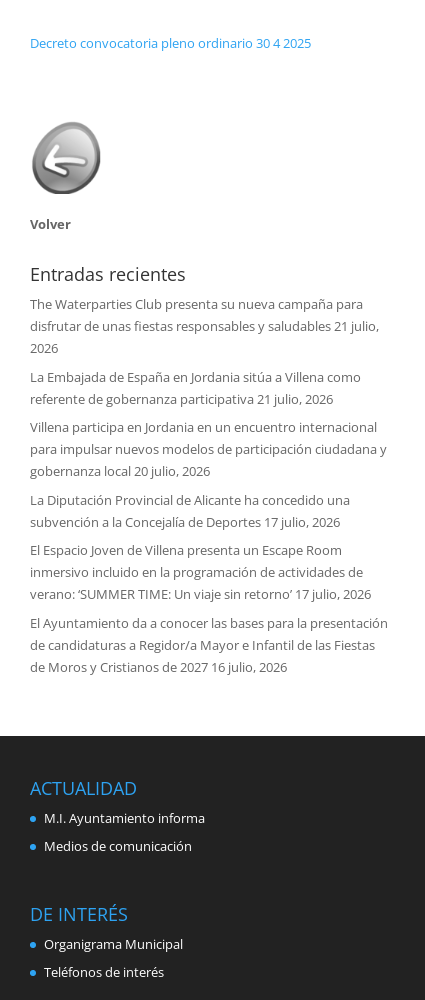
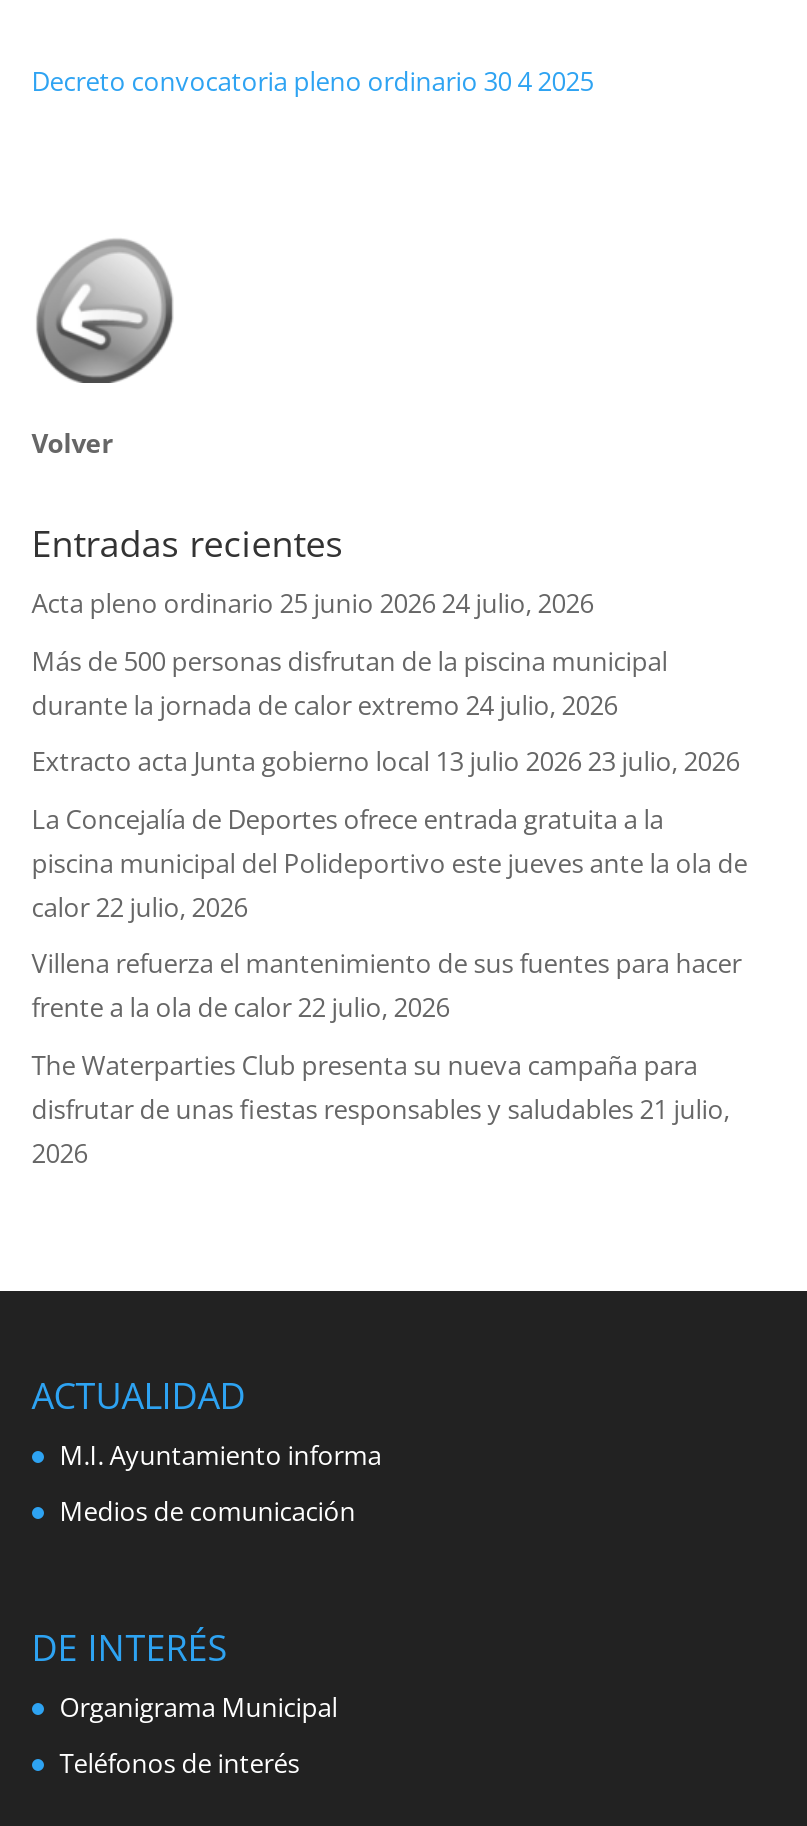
none -> [32,585,748,1025] Acta pleno ordinario 25 junio 2026 24 julio, 2026 | Más de 500 personas disfrutan de la piscina municipal | durante la jornada de calor extremo 24 julio, 2026 | Extracto acta Junta gobierno local 13 julio 2026 23 julio, 2026 | La Concejalía de Deportes ofrece entrada gratuita a la | piscina municipal del Polideportivo este jueves ante la ola de | calor 22 julio, 2026 | Villena refuerza el mantenimiento de sus fuentes para hacer | frente a la ola de calor 22 julio, 2026
moved [30,295,379,357] -> [32,1046,730,1170]: The Waterparties Club presenta su nueva campaña para | disfrutar de unas fiestas responsables y saludables 21 julio, | 2026
[30,367,388,675] La Embajada de España en Jordania sitúa a Villena como | referente de gobernanza participativa 21 julio, 2026 | Villena participa en Jordania en un encuentro internacional | para impulsar nuevos modelos de participación ciudadana y | gobernanza local 20 julio, 2026 | La Diputación Provincial de Alicante ha concedido una | subvención a la Concejalía de Deportes 17 julio, 2026 | El Espacio Joven de Villena presenta un Escape Room | inmersivo incluido en la programación de actividades de | verano: ‘SUMMER TIME: Un viaje sin retorno’ 17 julio, 2026 | El Ayuntamiento da a conocer las bases para la presentación | de candidaturas a Regidor/a Mayor e Infantil de las Fiestas | de Moros y Cristianos de 2027 16 julio, 2026 -> none

